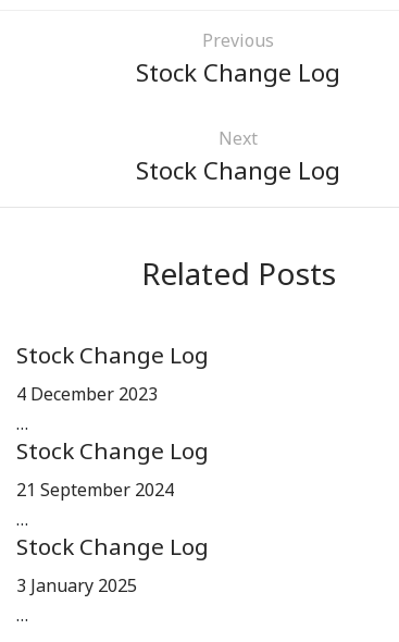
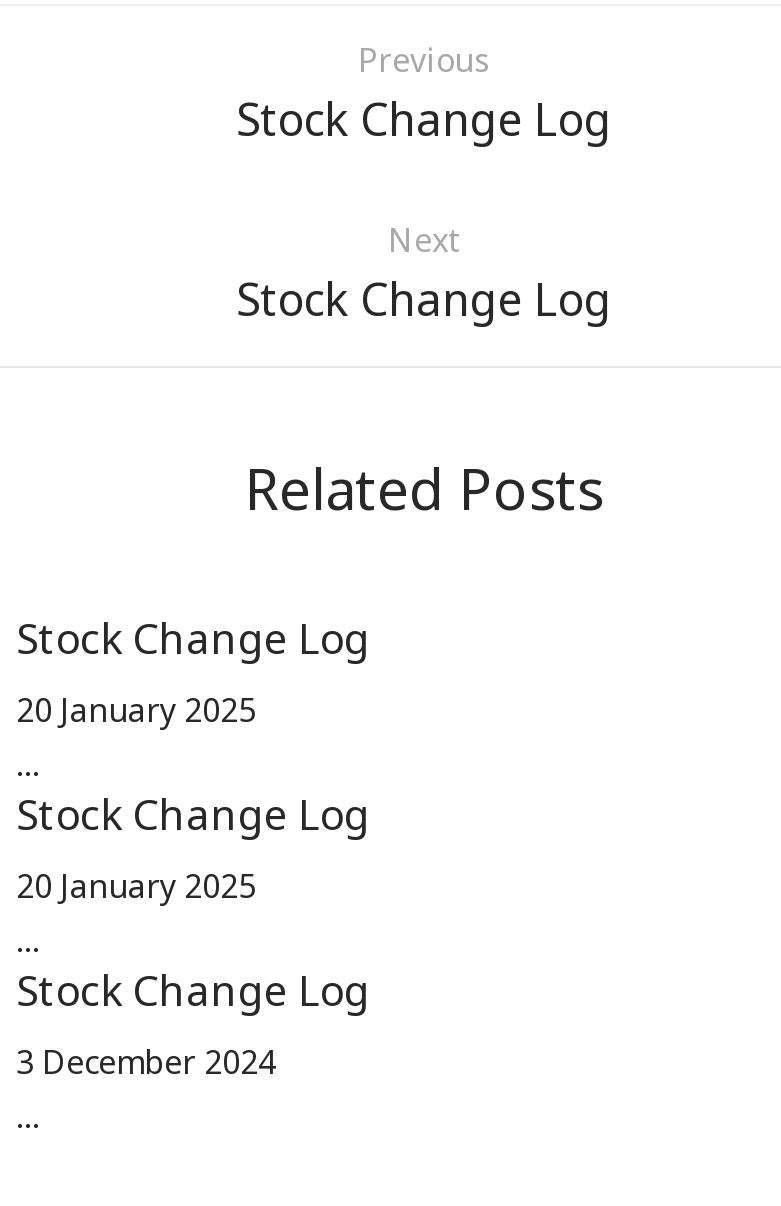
[16,382,158,408] 4 December 2023 -> [16,688,256,736] 20 January 2025
[16,478,174,504] 21 September 2024 -> [16,864,256,912] 20 January 2025
[16,573,137,600] 3 January 2025 -> [16,1040,276,1088] 3 December 2024

